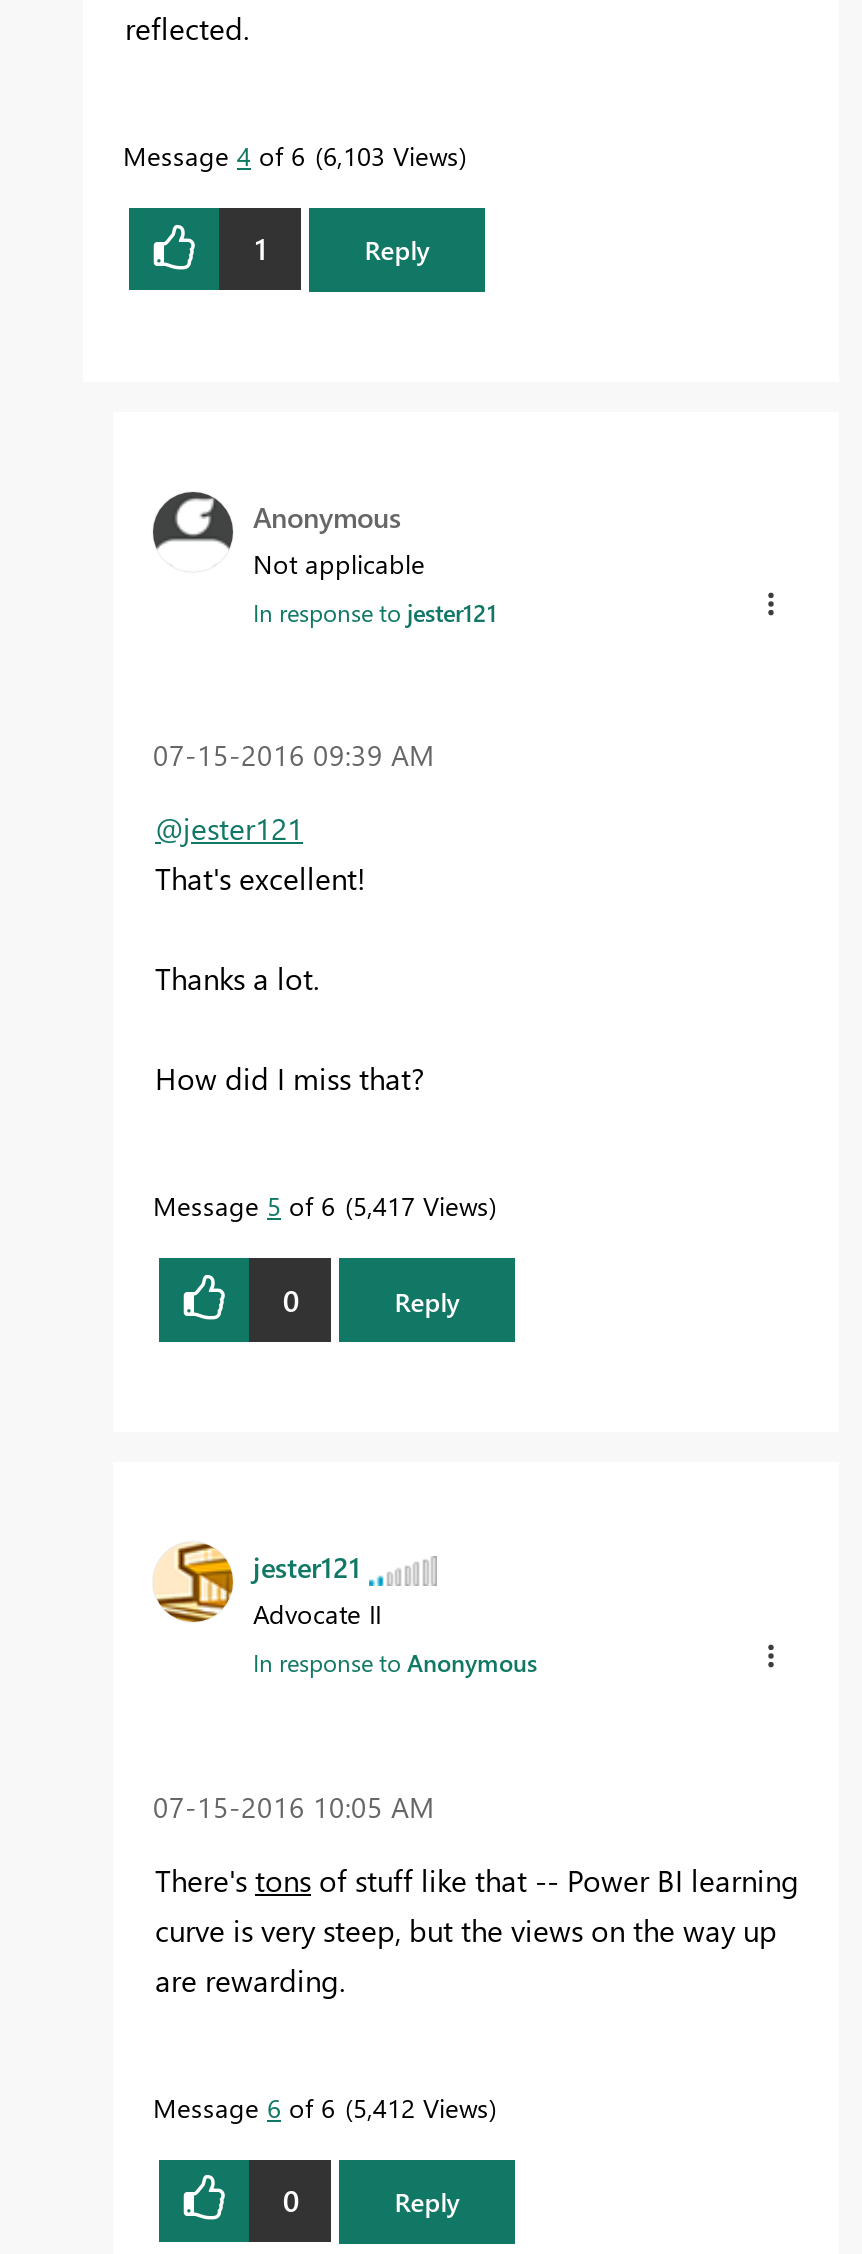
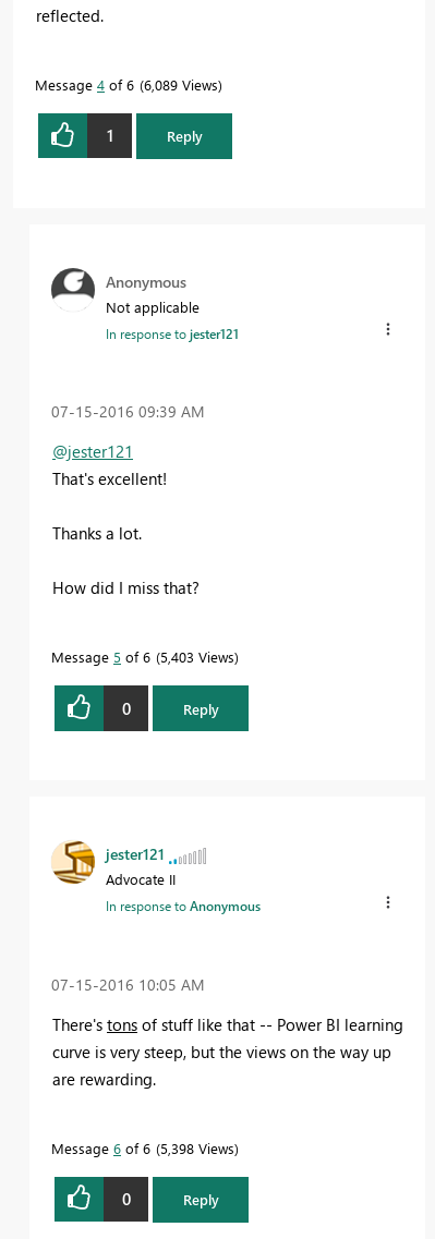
[123,138,459,172] Message 4 of 6 6,103 Views -> [35,75,218,93] Message 4 of 6 6,089 Views
[153,1188,489,1222] Message 5 of 6 5,417 Views -> [51,648,234,666] Message 5 of 6 5,403 Views
[153,2089,489,2123] Message 6 of 6 5,412 Views -> [51,1138,234,1157] Message 6 of 6 5,398 Views

